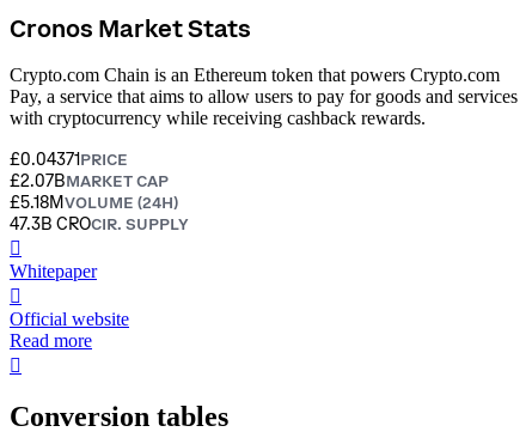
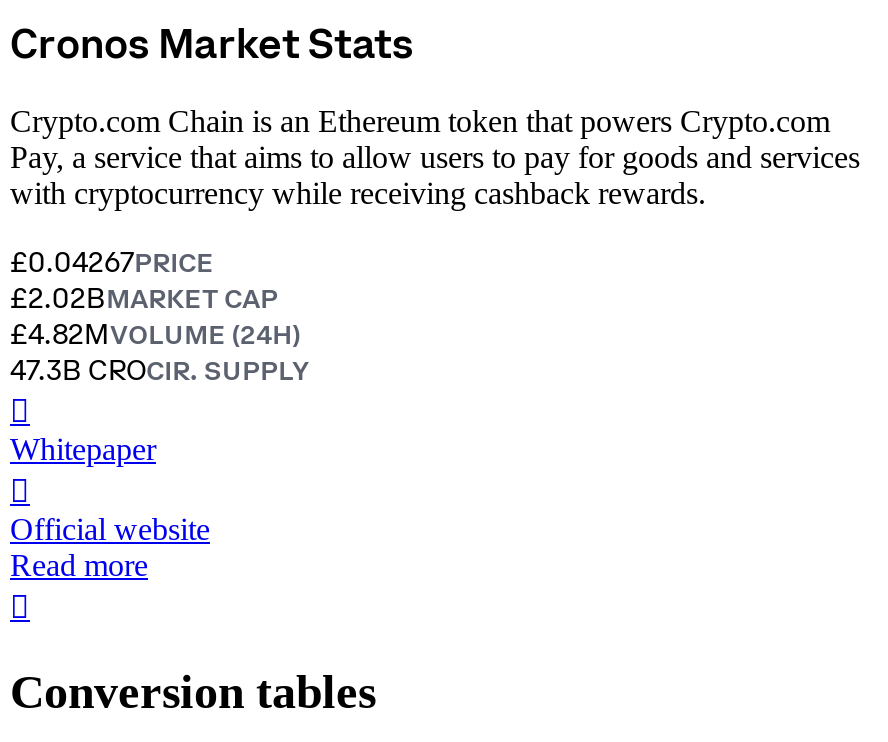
[10,148,128,169] £0.04371PRICE -> [10,243,214,279] £0.04267PRICE
[10,169,169,191] £2.07BMARKET CAP -> [10,279,278,315] £2.02BMARKET CAP
[10,191,178,212] £5.18MVOLUME (24H) -> [10,315,300,351] £4.82MVOLUME (24H)

